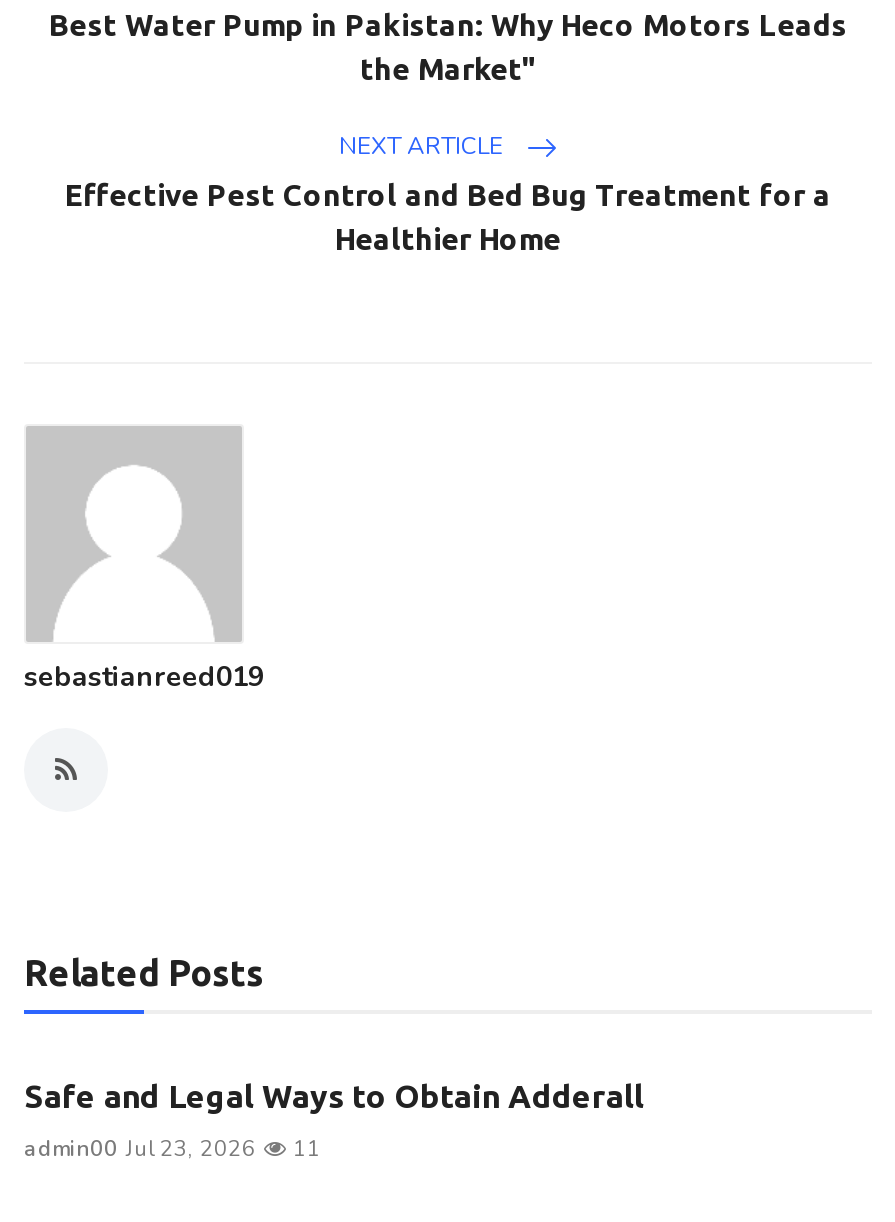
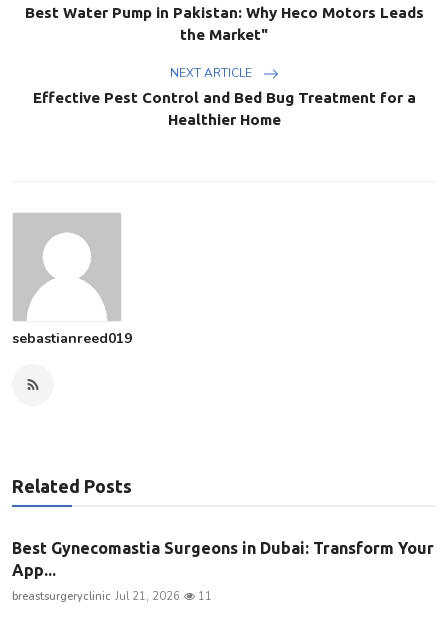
[24,1079,644,1115] Safe and Legal Ways to Obtain Adderall -> [12,539,434,579] Best Gynecomastia Surgeons in Dubai: Transform Your | App...
[24,1135,256,1165] admin00 Jul 23, 2026 -> [12,589,180,604] breastsurgeryclinic Jul 21, 2026

